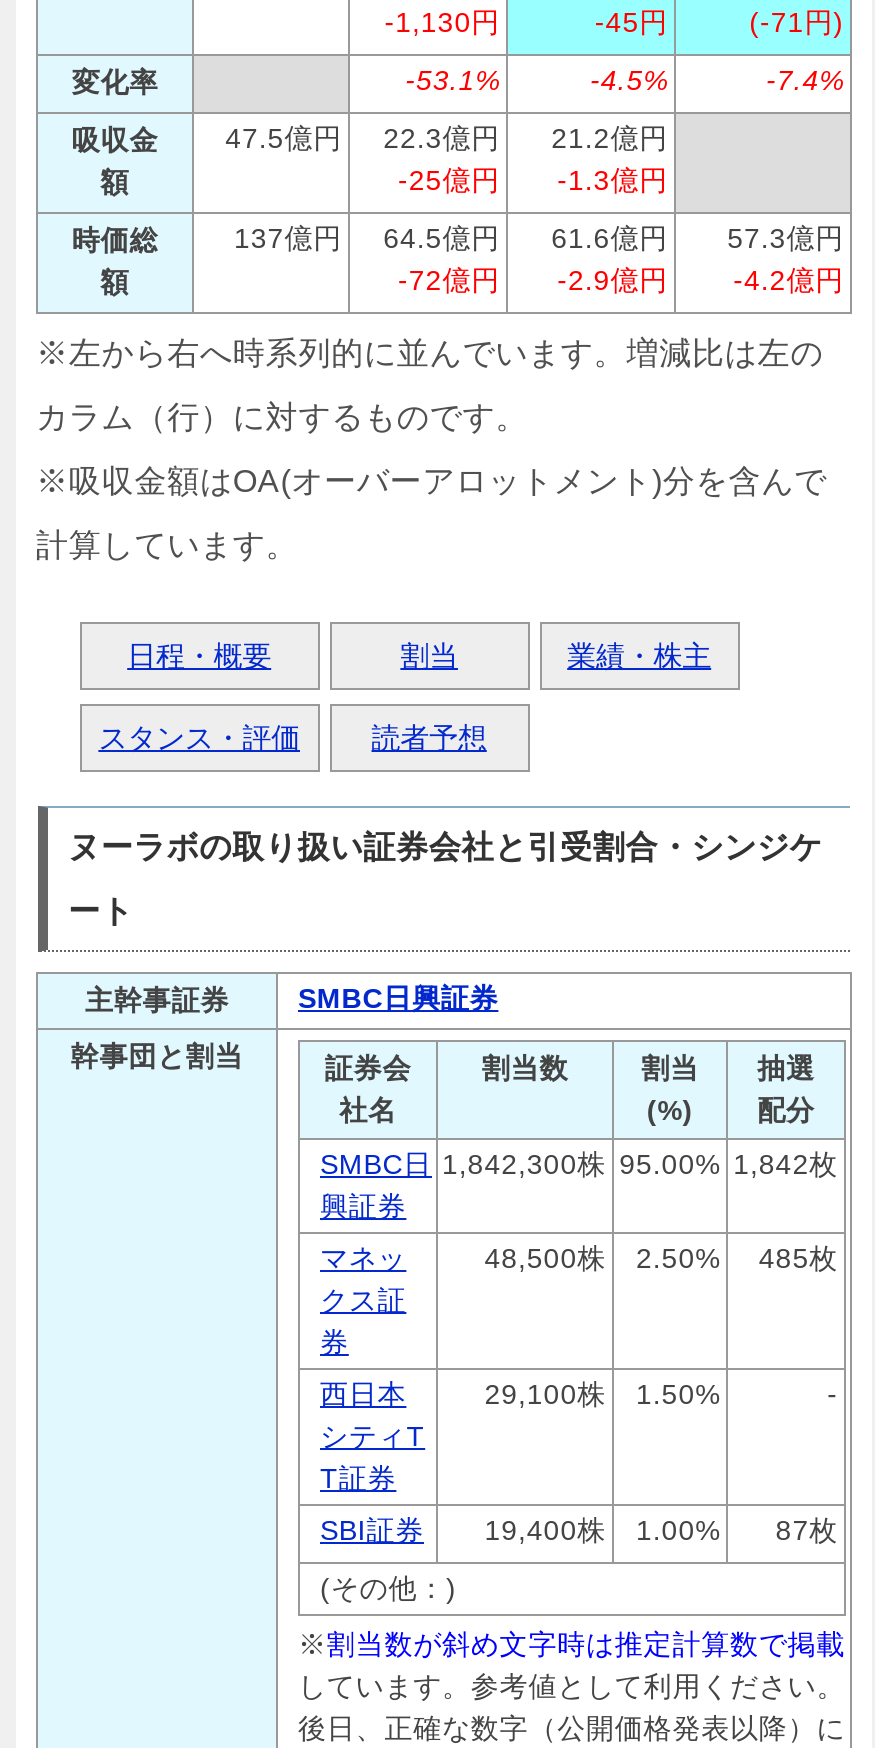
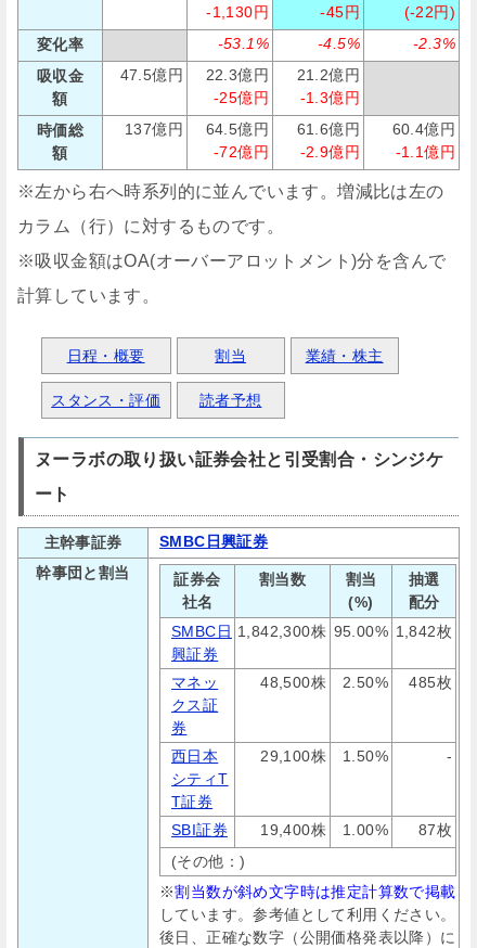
[749,5,844,37] (-71円) -> [404,3,455,20] (-22円)
[766,63,844,95] -7.4% -> [413,34,455,52] -2.3%
[234,221,844,253] 137億円 64.5億円 61.6億円 57.3億円 -> [125,120,455,137] 137億円 64.5億円 61.6億円 60.4億円
[733,263,844,295] -4.2億円 -> [395,143,455,160] -1.1億円

